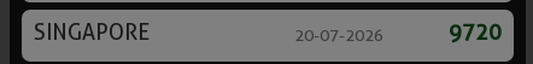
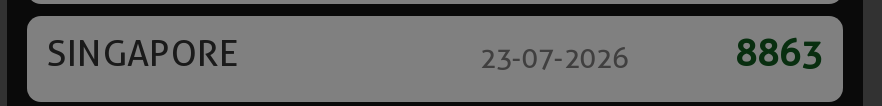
[295,25,384,45] 20-07-2026 -> [480,42,628,74] 23-07-2026
[449,19,502,45] 9720 -> [735,32,823,74] 8863

